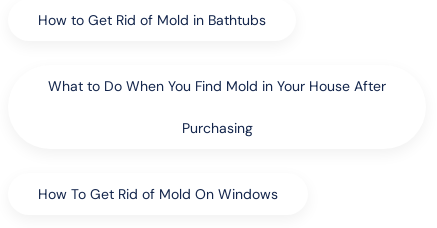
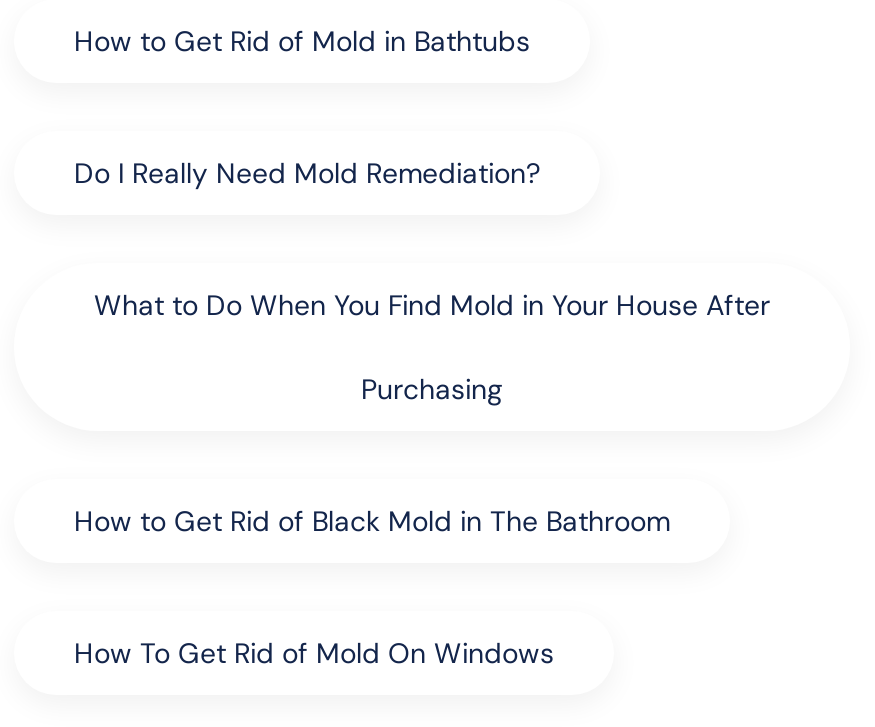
none -> [74,156,540,192] Do I Really Need Mold Remediation?
none -> [74,504,670,540] How to Get Rid of Black Mold in The Bathroom

